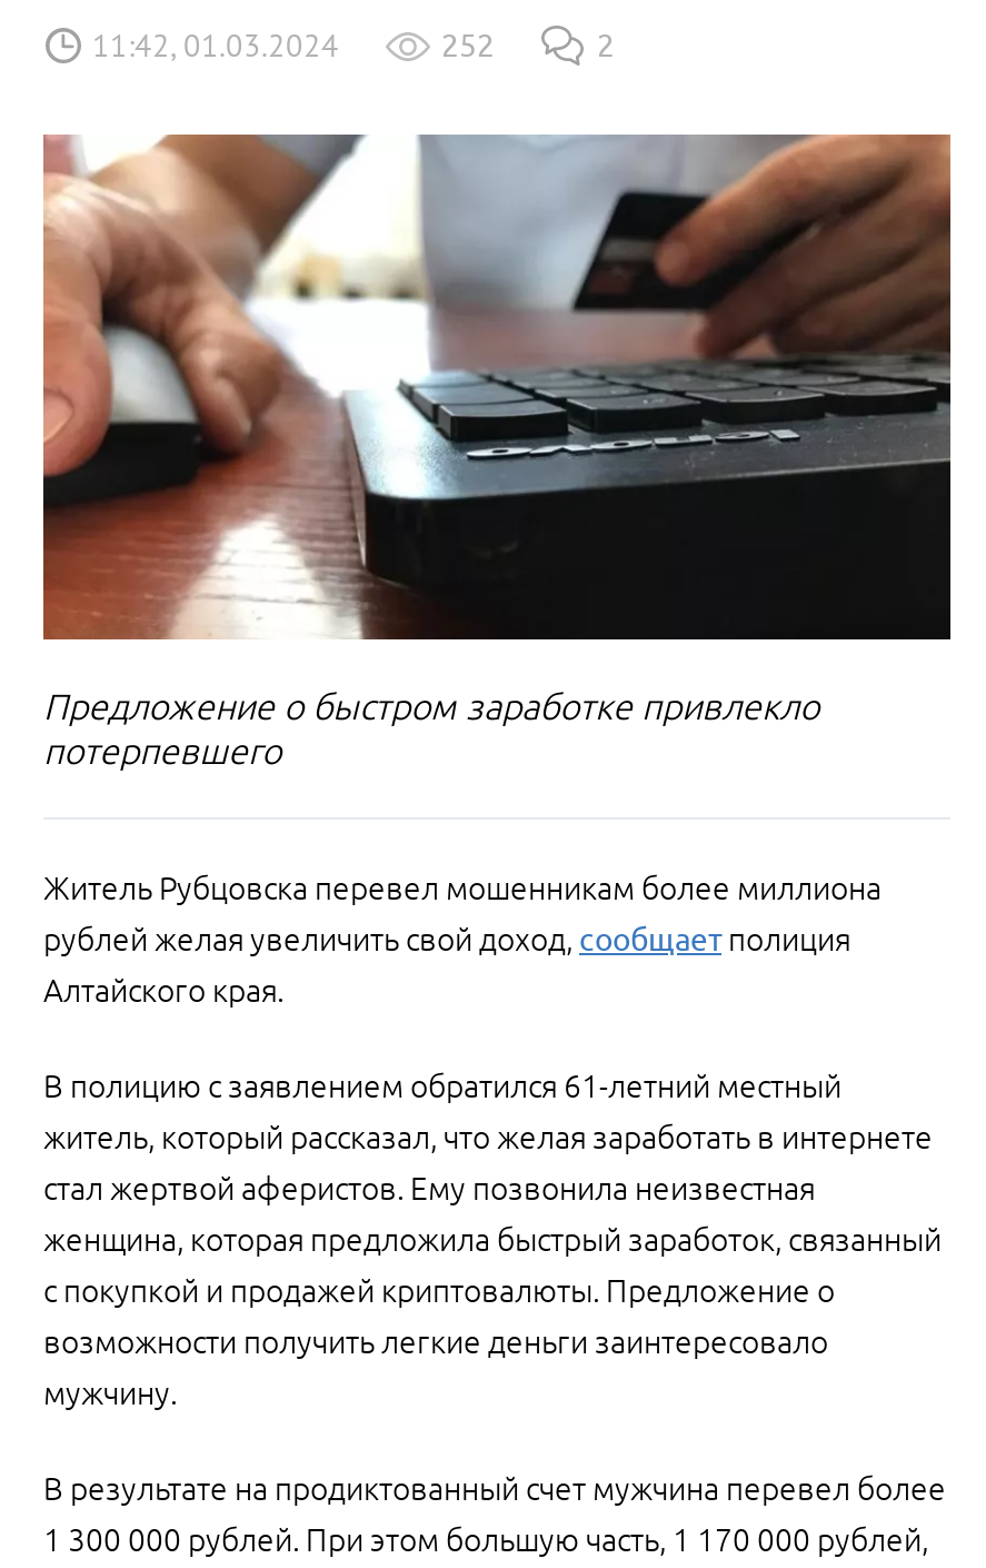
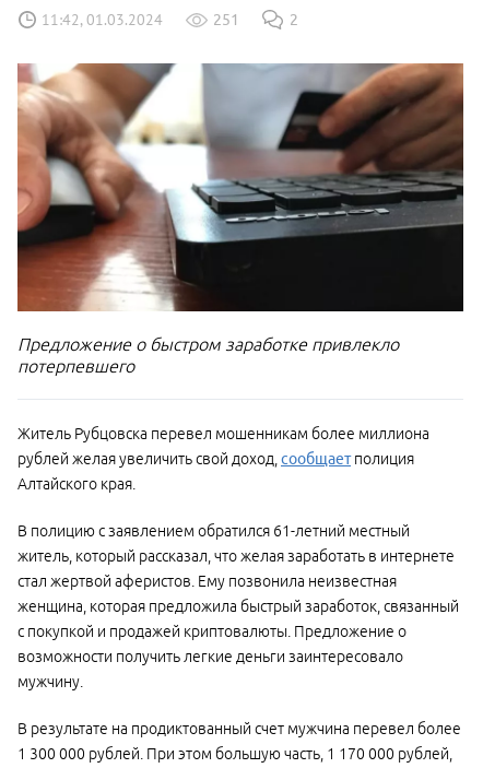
[441,28,495,63] 252 -> [213,11,239,28] 251

